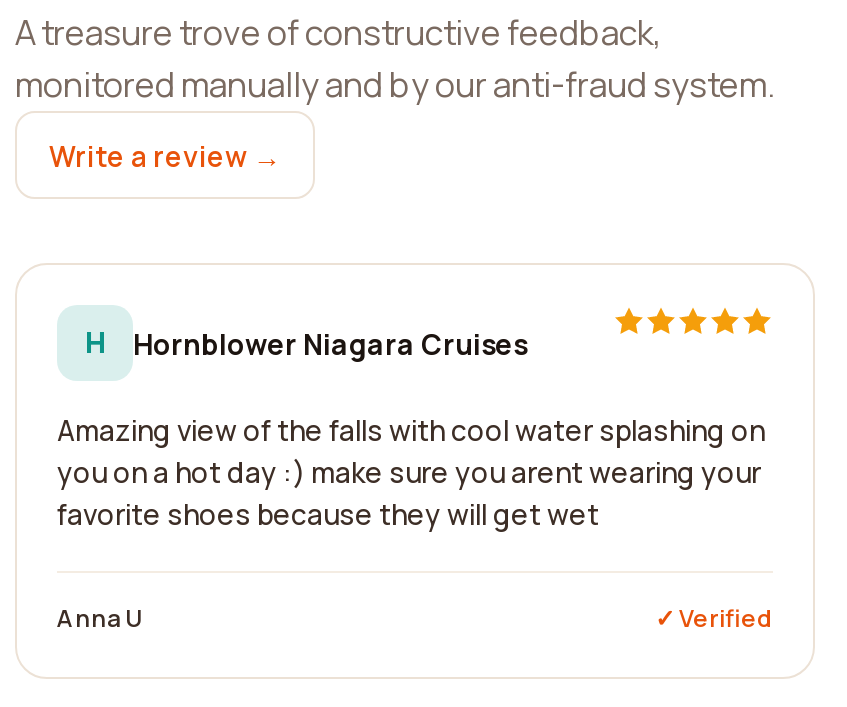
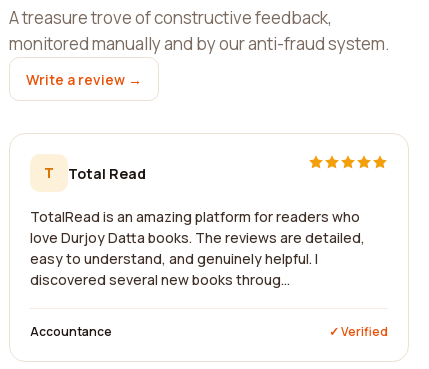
[85,323,527,362] H | Hornblower Niagara Cruises -> [44,163,146,182] T | Total Read
[57,411,765,533] Amazing view of the falls with cool water splashing on | you on a hot day :) make sure you arent wearing your | favorite shoes because they will get wet -> [30,207,365,289] TotalRead is an amazing platform for readers who | love Durjoy Datta books. The reviews are detailed, | easy to understand, and genuinely helpful. I | discovered several new books throug...
[57,601,143,635] Anna U -> [30,323,112,340] Accountance

